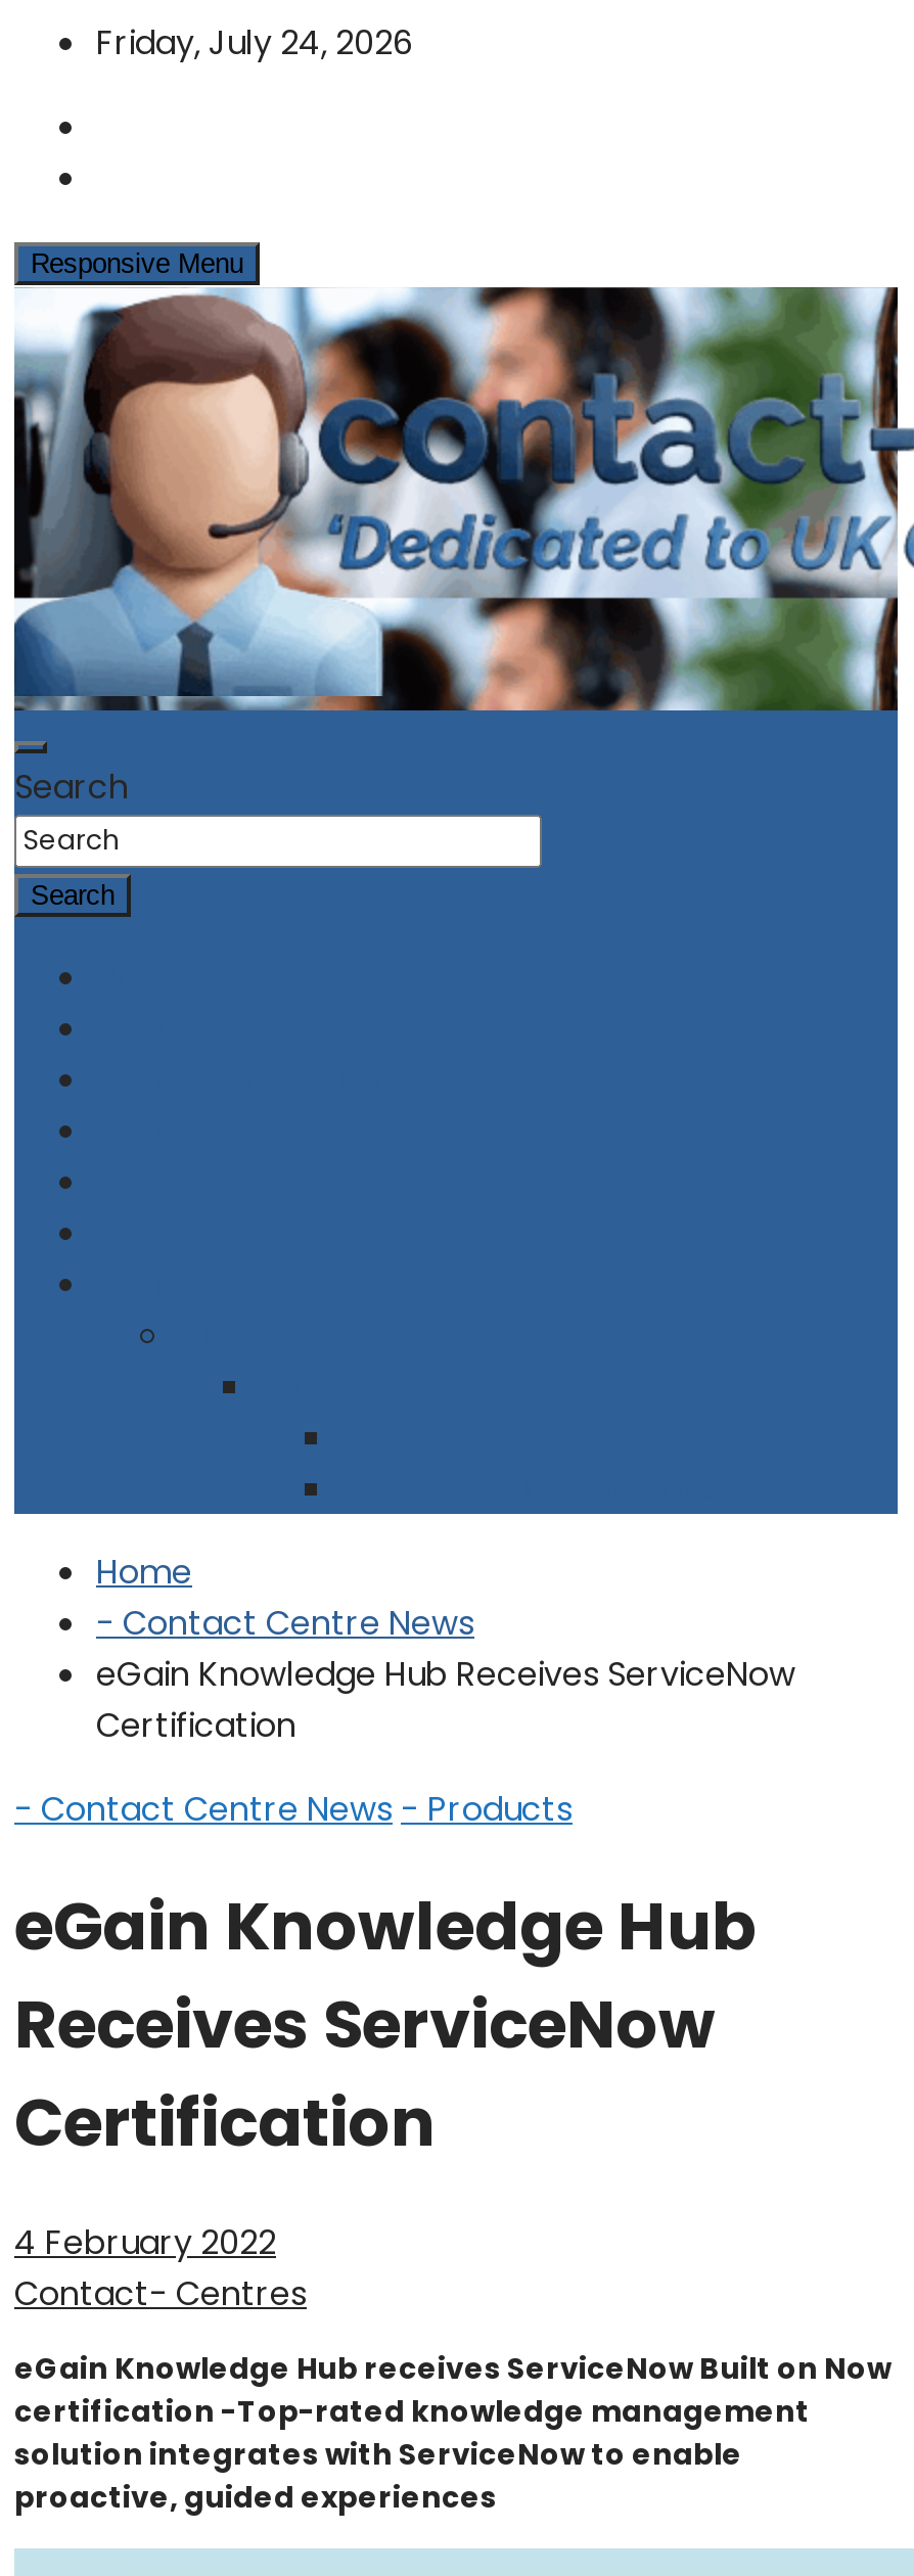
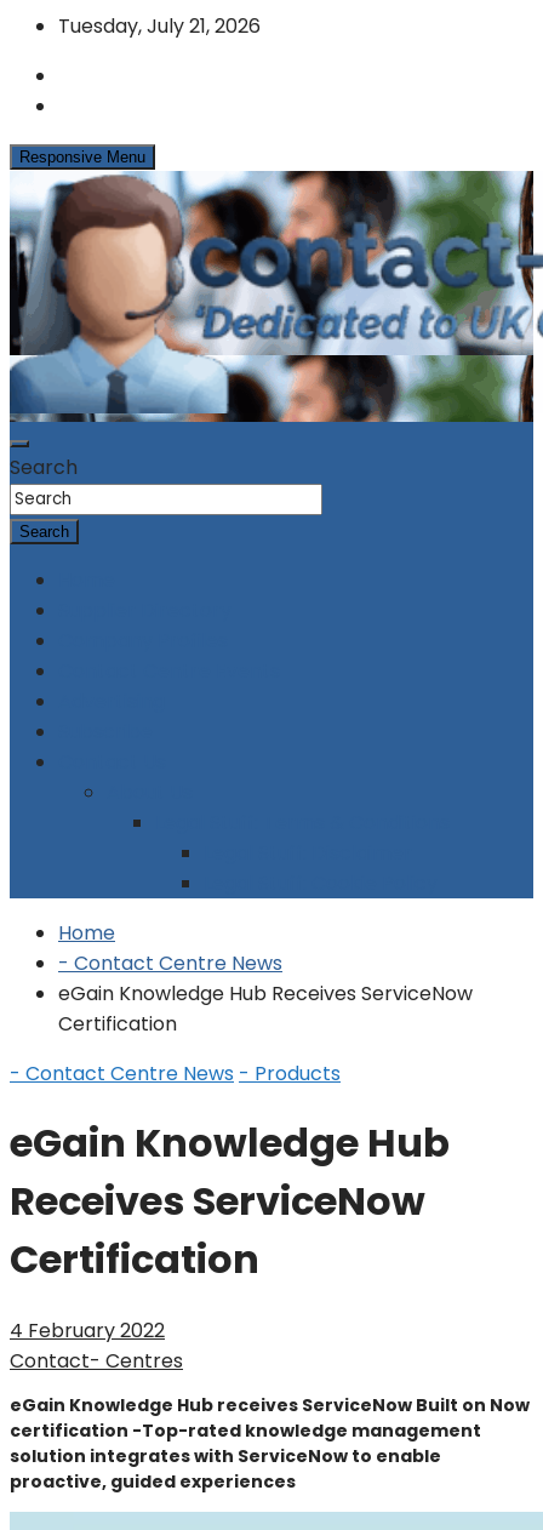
[96,19,413,66] Friday, July 24, 2026 -> [58,12,261,40] Tuesday, July 21, 2026

